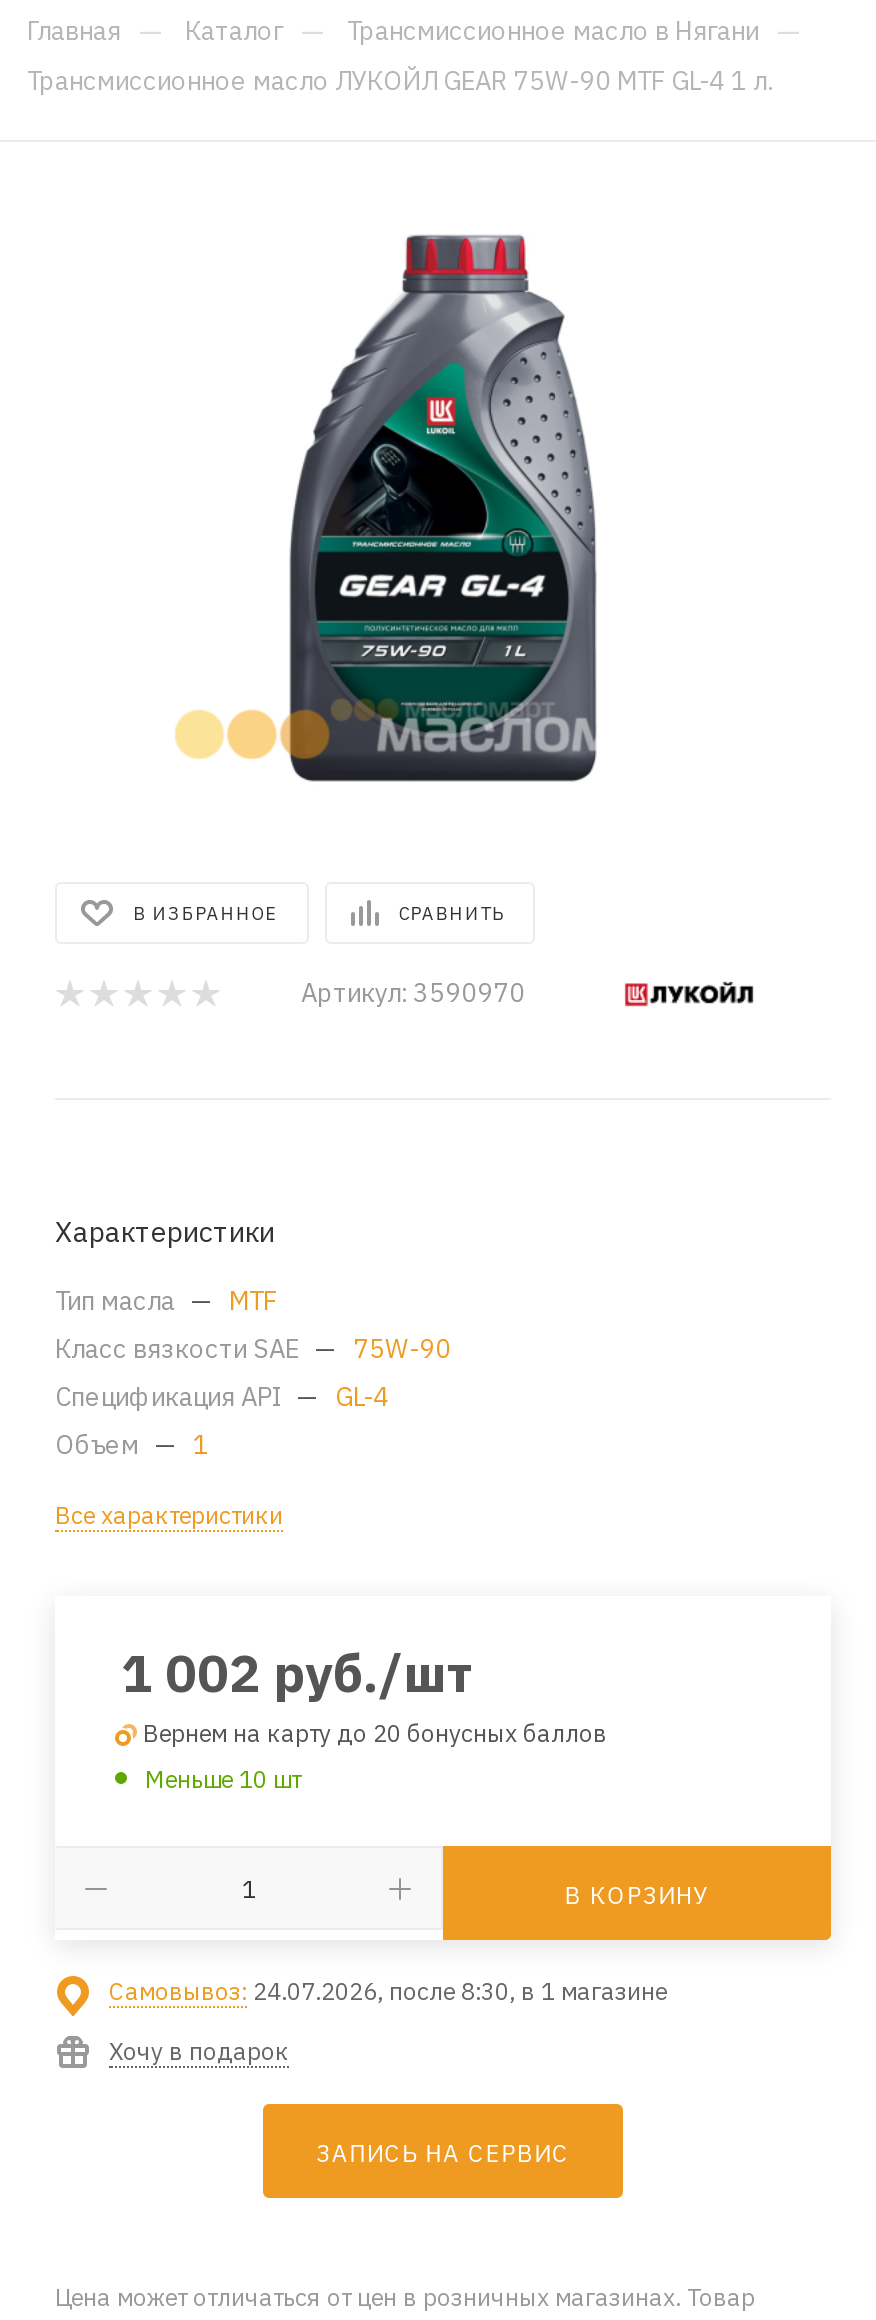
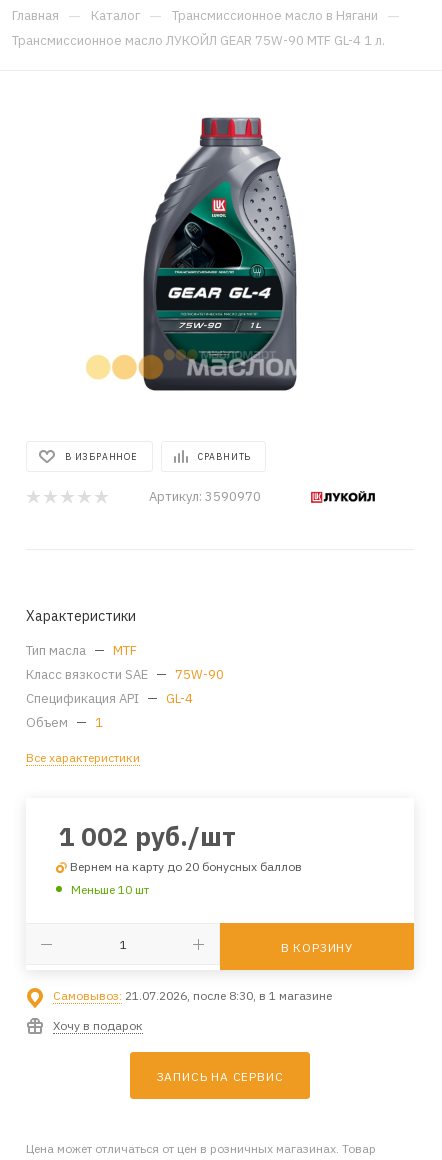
[109,1976,667,2006] Самовывоз: 24.07.2026, после 8:30, в 1 магазине -> [53,988,332,1003] Самовывоз: 21.07.2026, после 8:30, в 1 магазине

